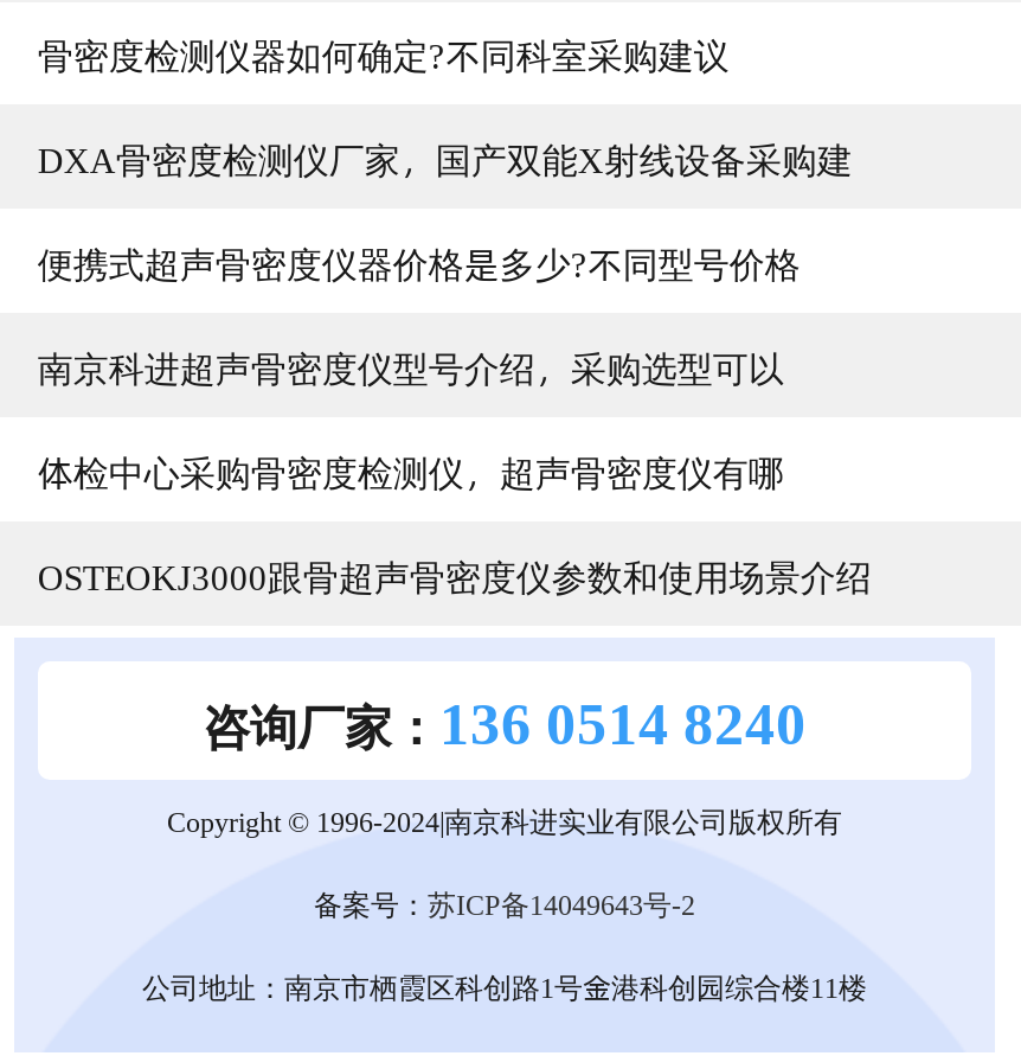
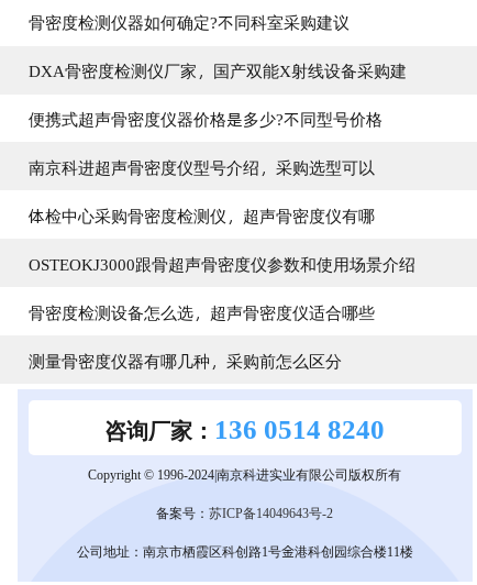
none -> [28,300,375,371] 骨密度检测设备怎么选，超声骨密度仪适合哪些 | 测量骨密度仪器有哪几种，采购前怎么区分

